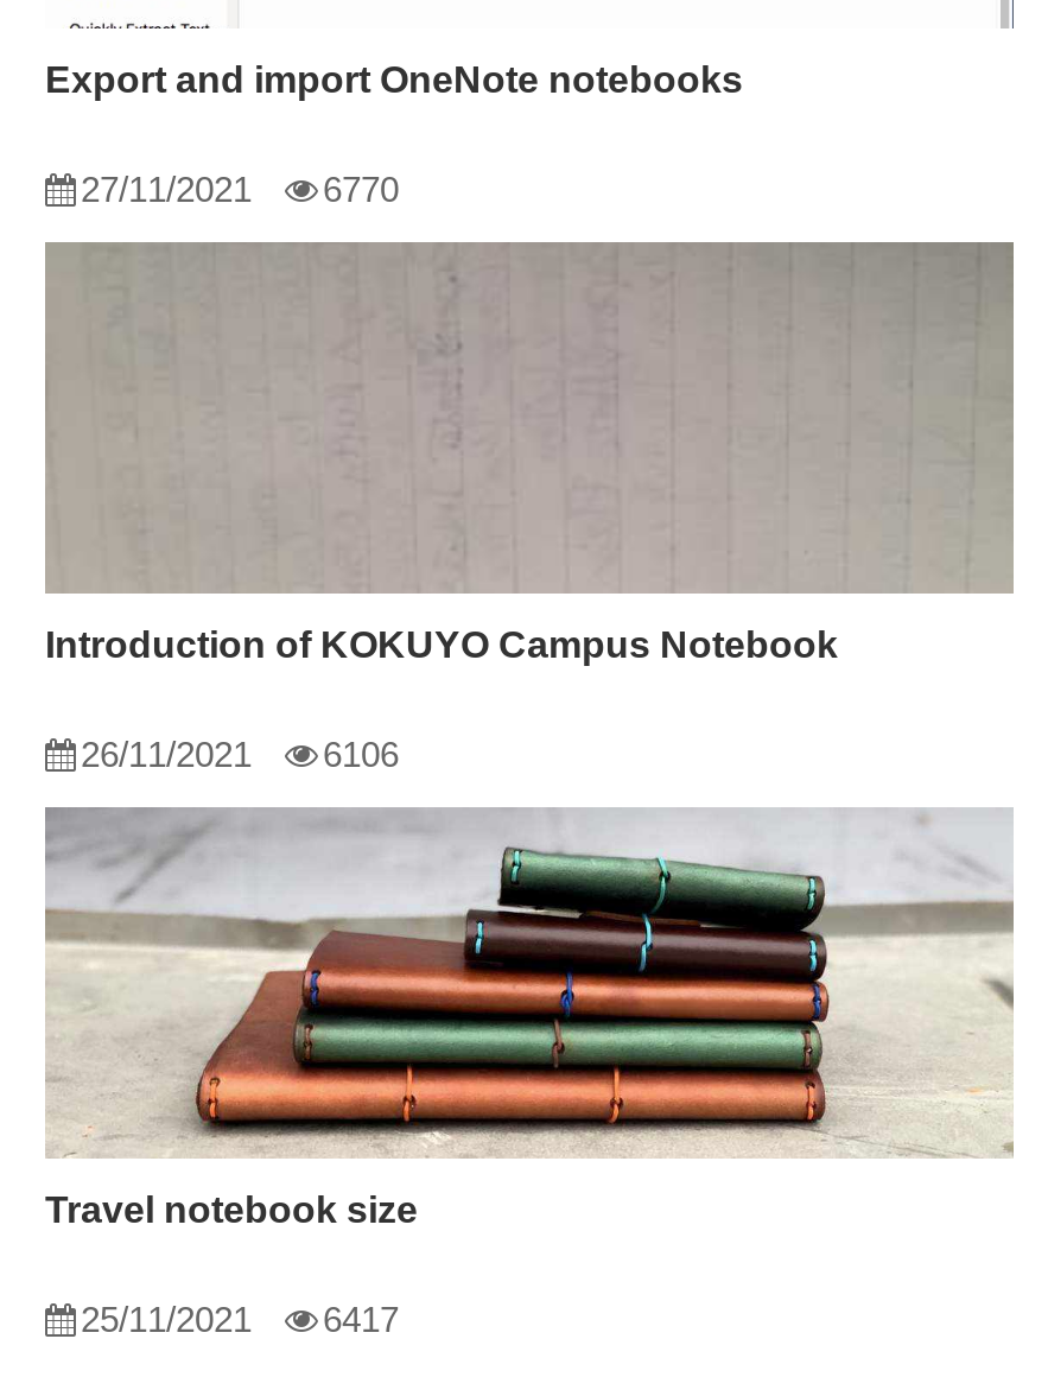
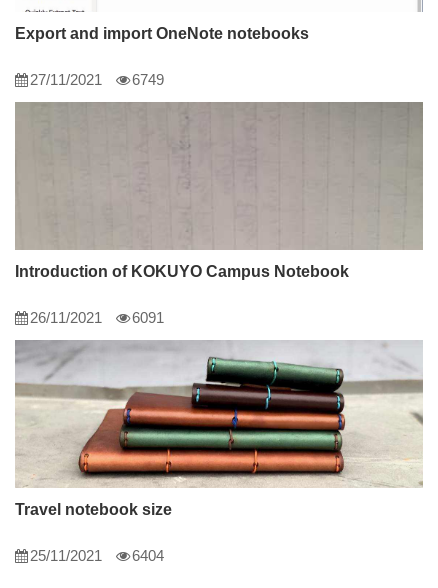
[81,169,399,209] 27/11/2021 6770 -> [30,71,164,88] 27/11/2021 6749
[81,734,399,774] 26/11/2021 6106 -> [30,309,164,326] 26/11/2021 6091
[81,1299,399,1339] 25/11/2021 6417 -> [30,547,164,564] 25/11/2021 6404

